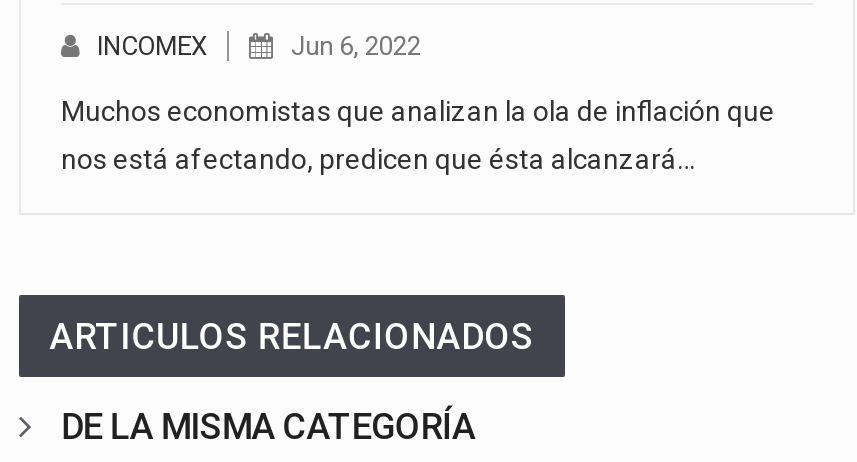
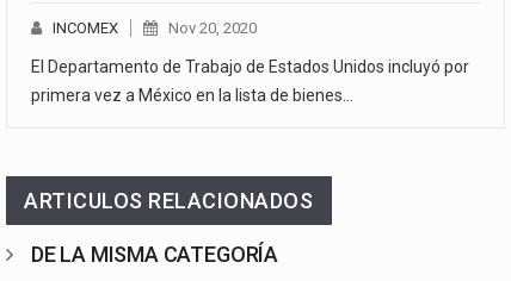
[291,31,421,61] Jun 6, 2022 -> [168,19,257,36] Nov 20, 2020
[61,95,775,127] Muchos economistas que analizan la ola de inflación que -> [31,57,469,76] El Departamento de Trabajo de Estados Unidos incluyó por
[61,143,695,175] nos está afectando, predicen que ésta alcanzará… -> [31,85,353,104] primera vez a México en la lista de bienes…

